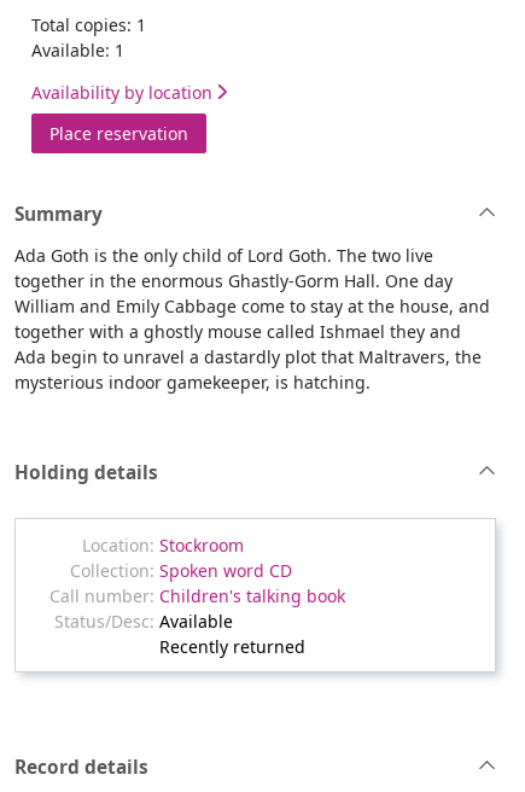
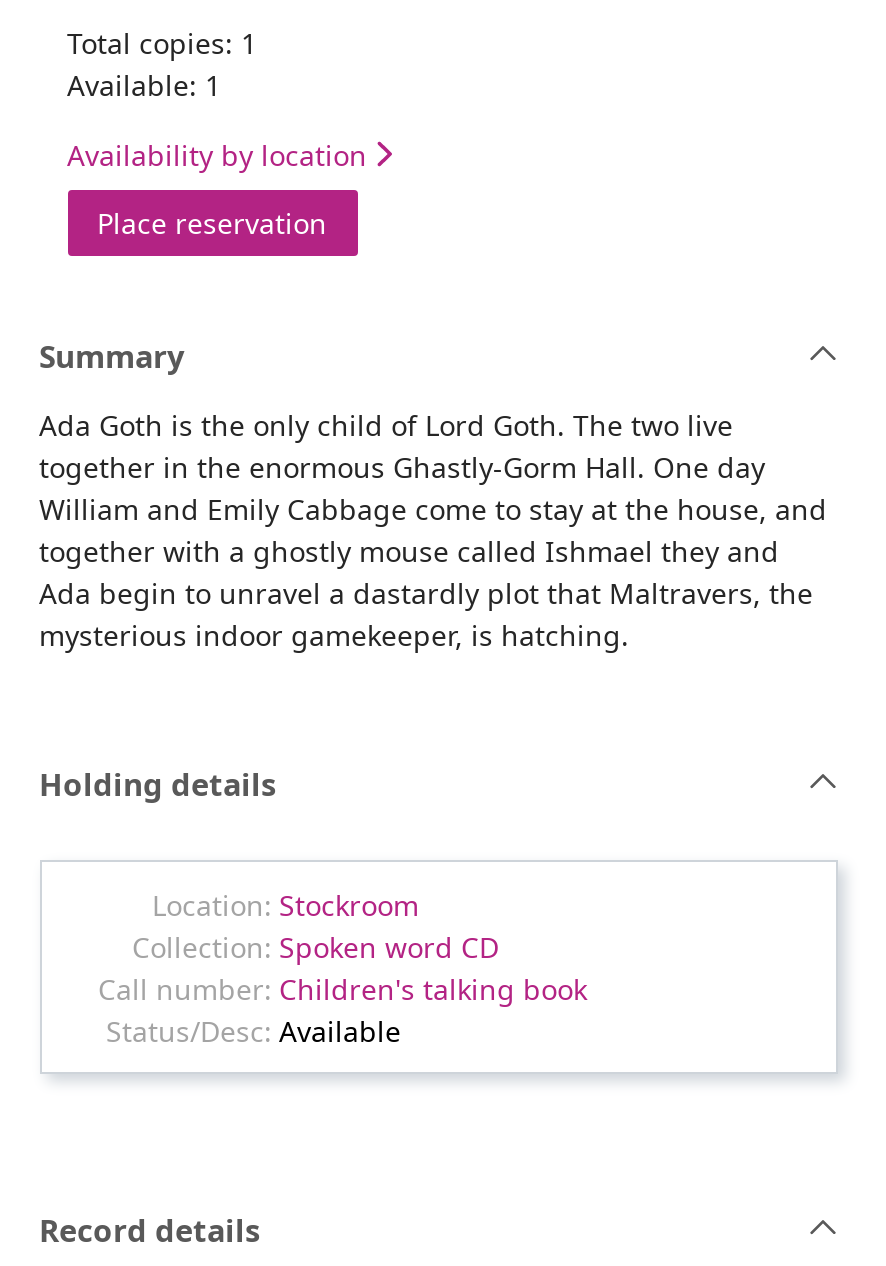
[159,634,305,657] Recently returned -> none

